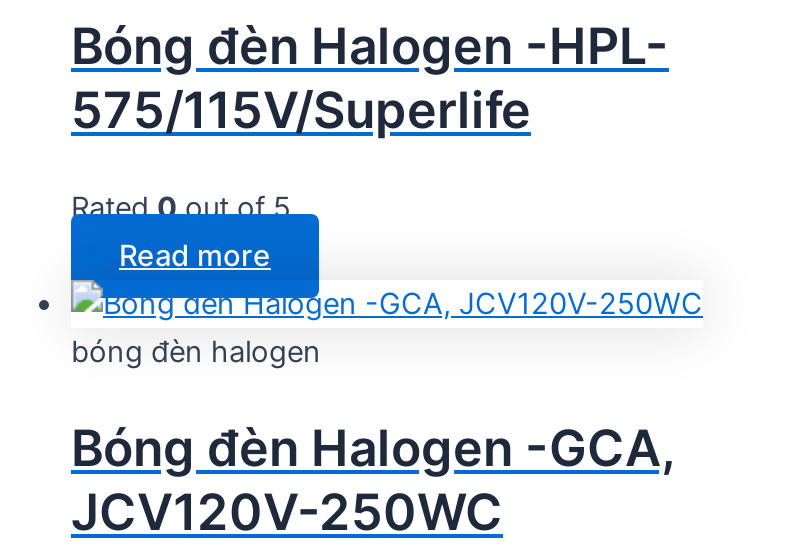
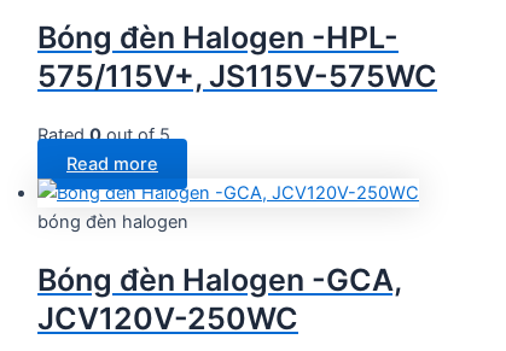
[71,80,531,140] 575/115V/Superlife -> [37,58,437,94] 575/115V+, JS115V-575WC

